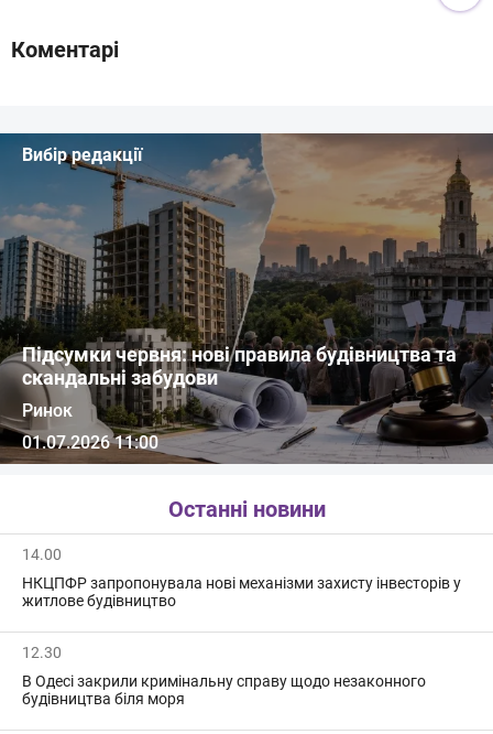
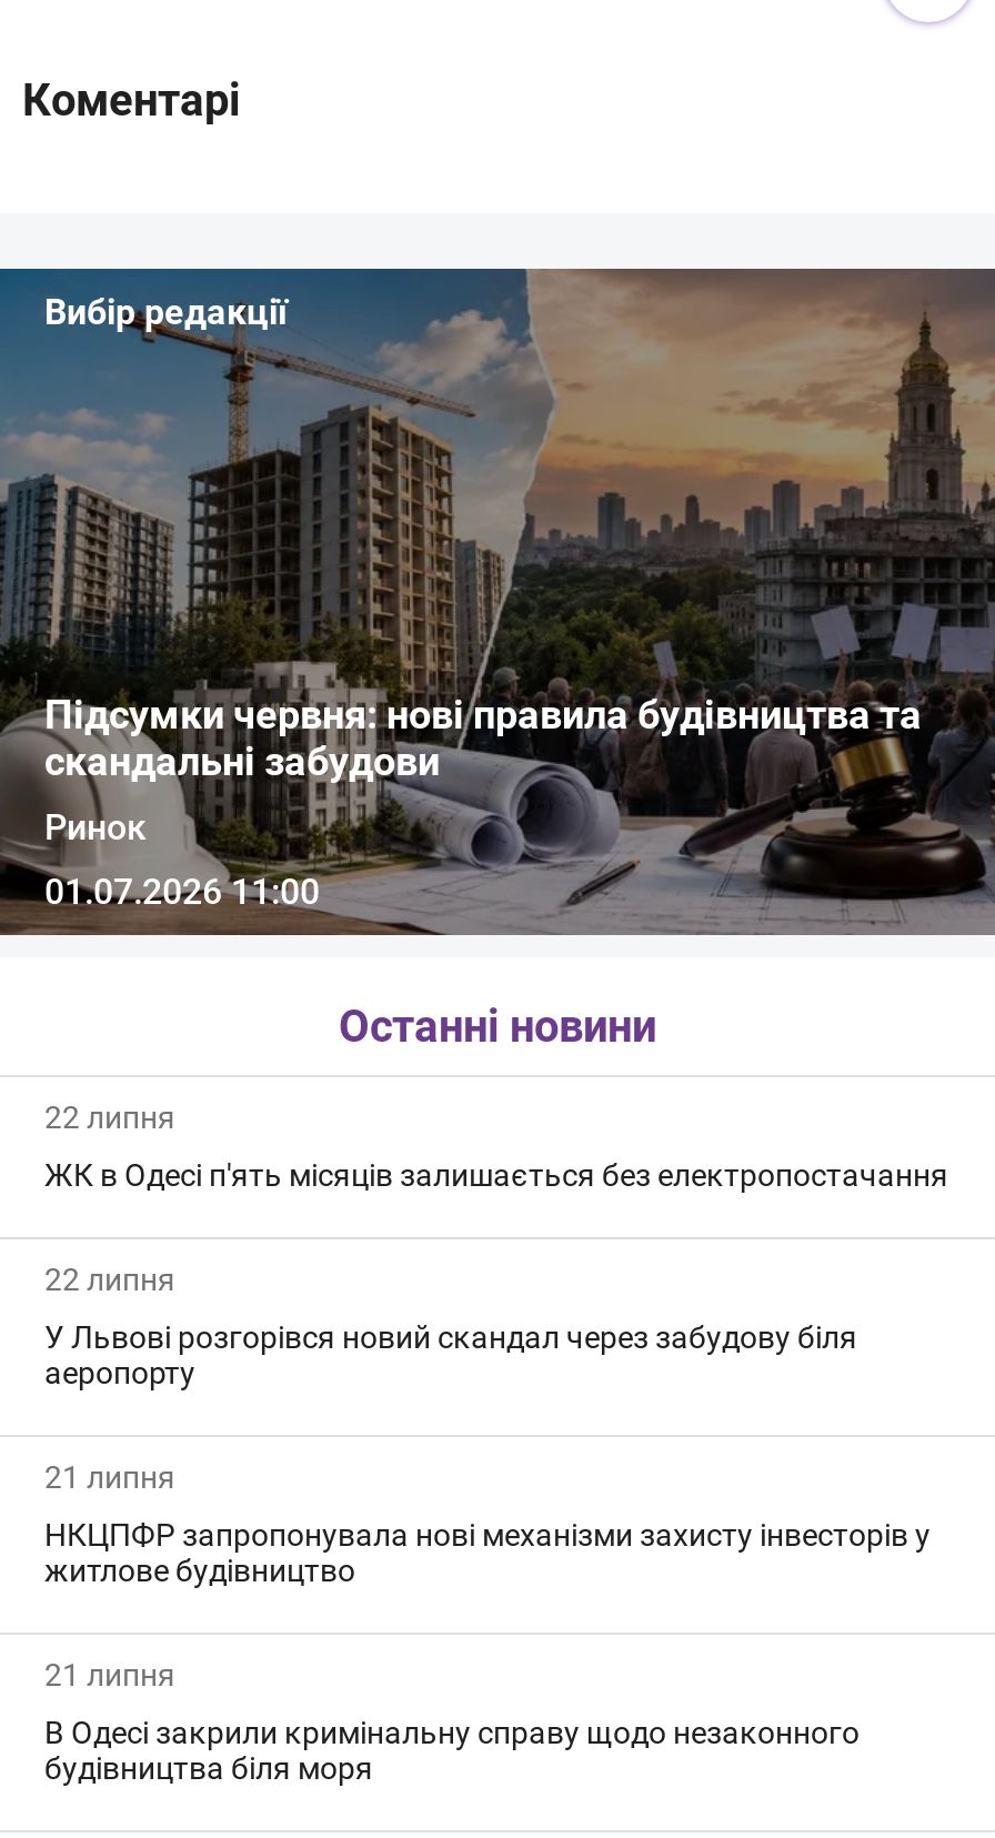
[22,546,62,563] 14.00 -> [44,1100,948,1495] 22 липня | ЖК в Одесі п'ять місяців залишається без електропостачання | 22 липня | У Львові розгорівся новий скандал через забудову біля | аеропорту | 21 липня
[22,644,62,661] 12.30 -> [44,1657,175,1693] 21 липня

